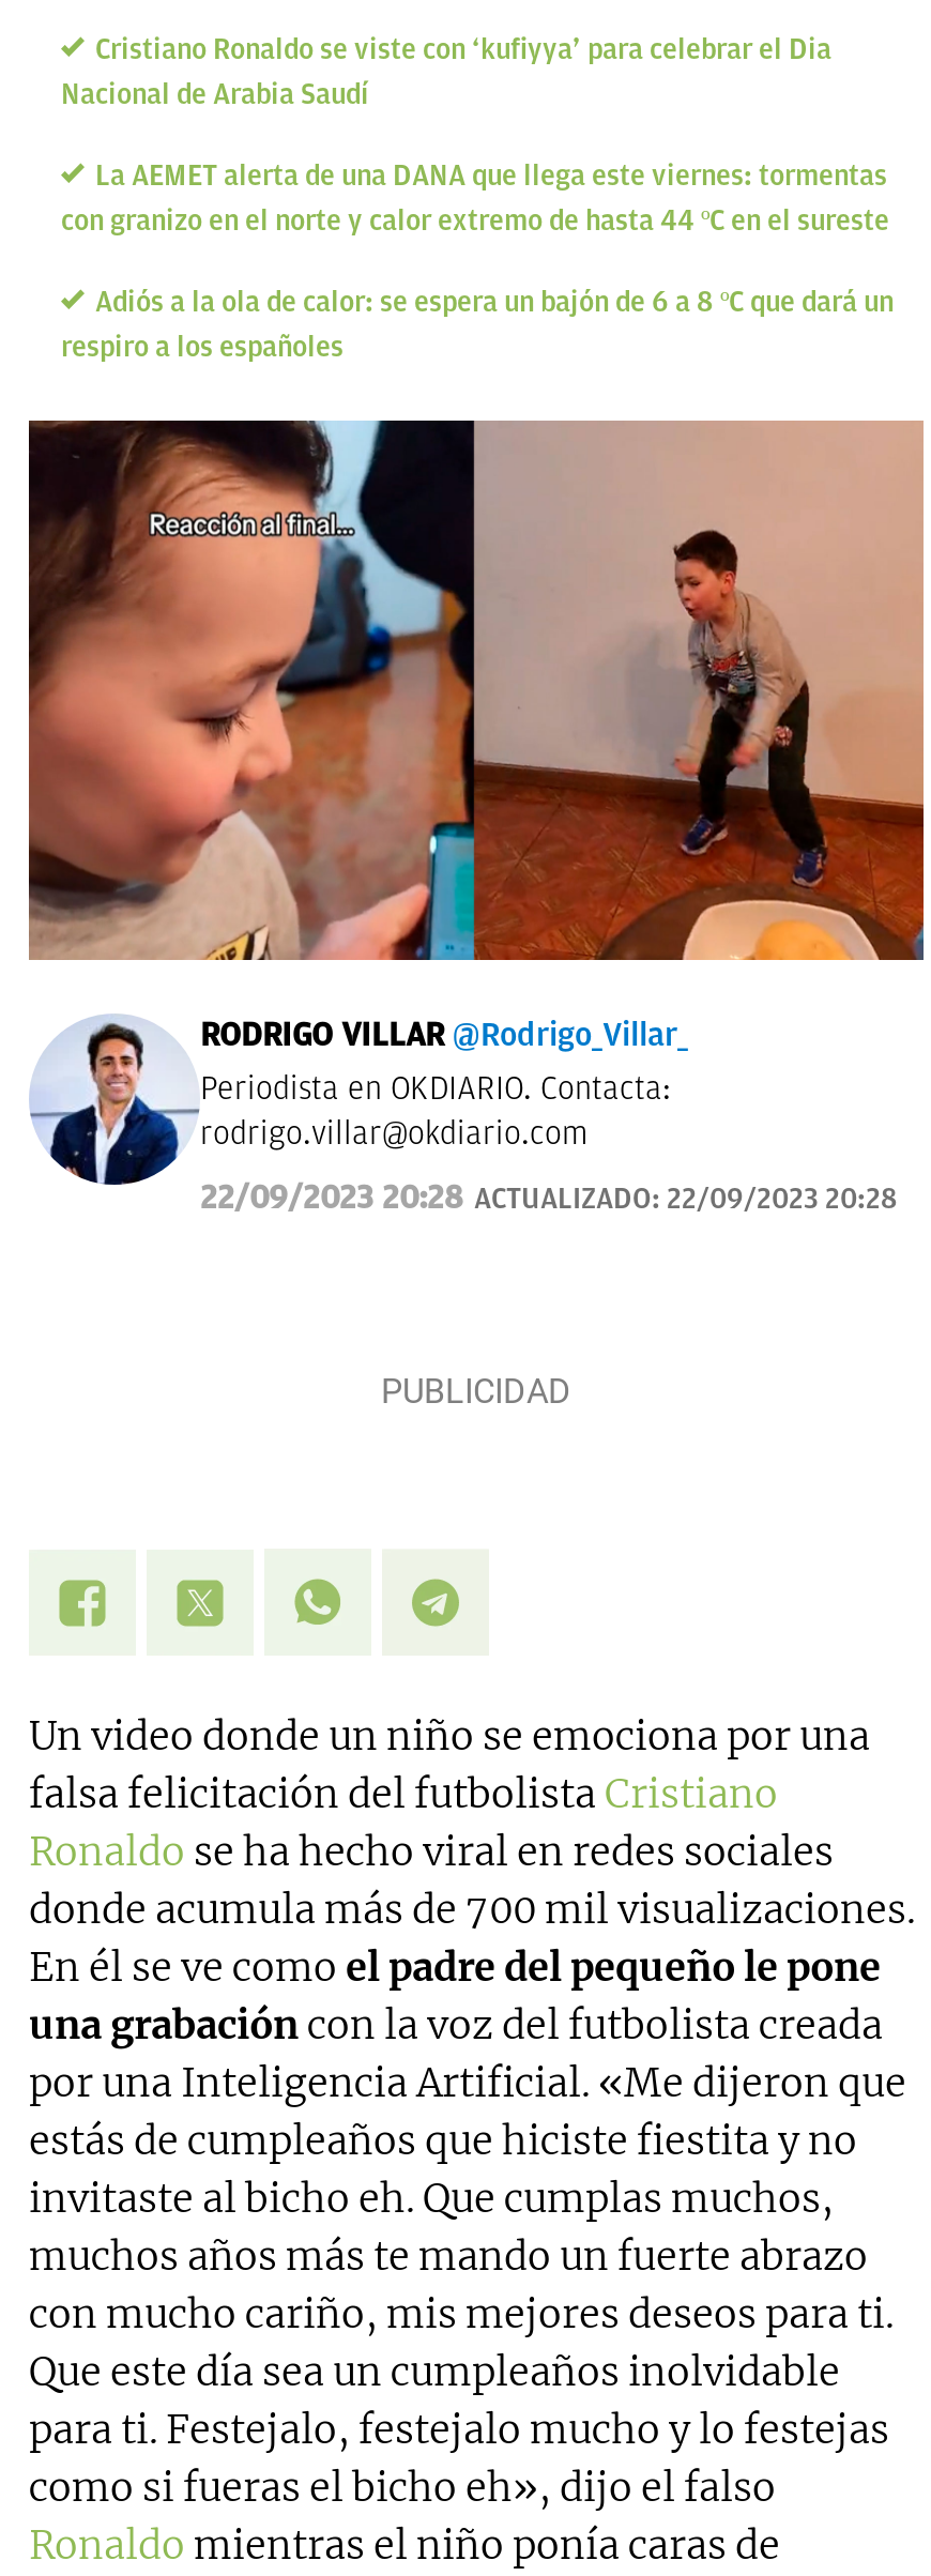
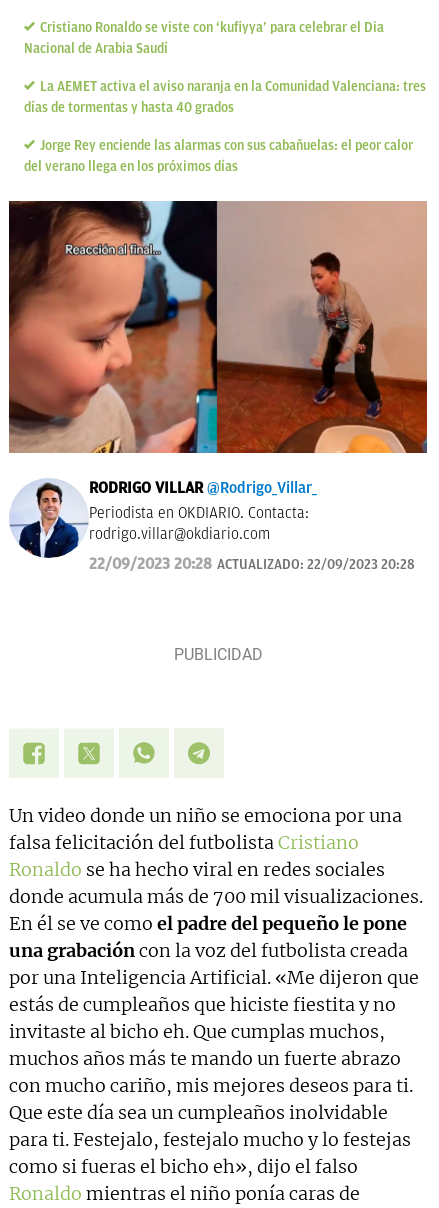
[61,159,889,237] La AEMET alerta de una DANA que llega este viernes: tormentas | con granizo en el norte y calor extremo de hasta 44 ºC en el sureste -> [24,79,426,115] La AEMET activa el aviso naranja en la Comunidad Valenciana: tres | días de tormentas y hasta 40 grados
[61,286,894,363] Adiós a la ola de calor: se espera un bajón de 6 a 8 ºC que dará un | respiro a los españoles -> [24,138,413,174] Jorge Rey enciende las alarmas con sus cabañuelas: el peor calor | del verano llega en los próximos días

